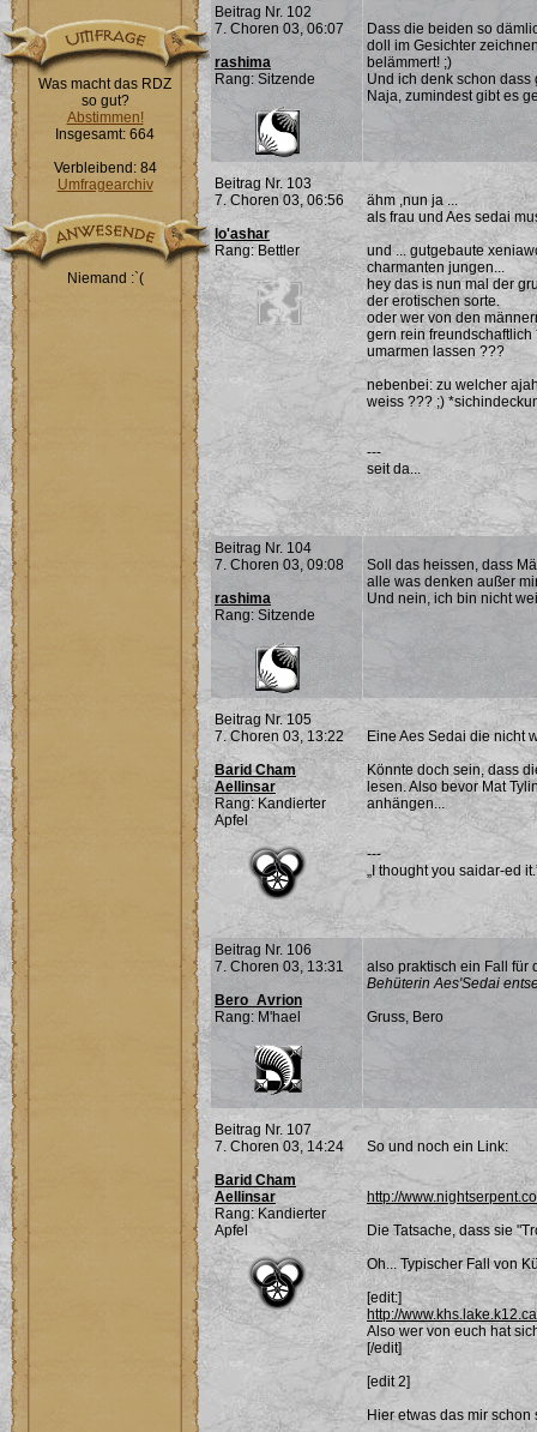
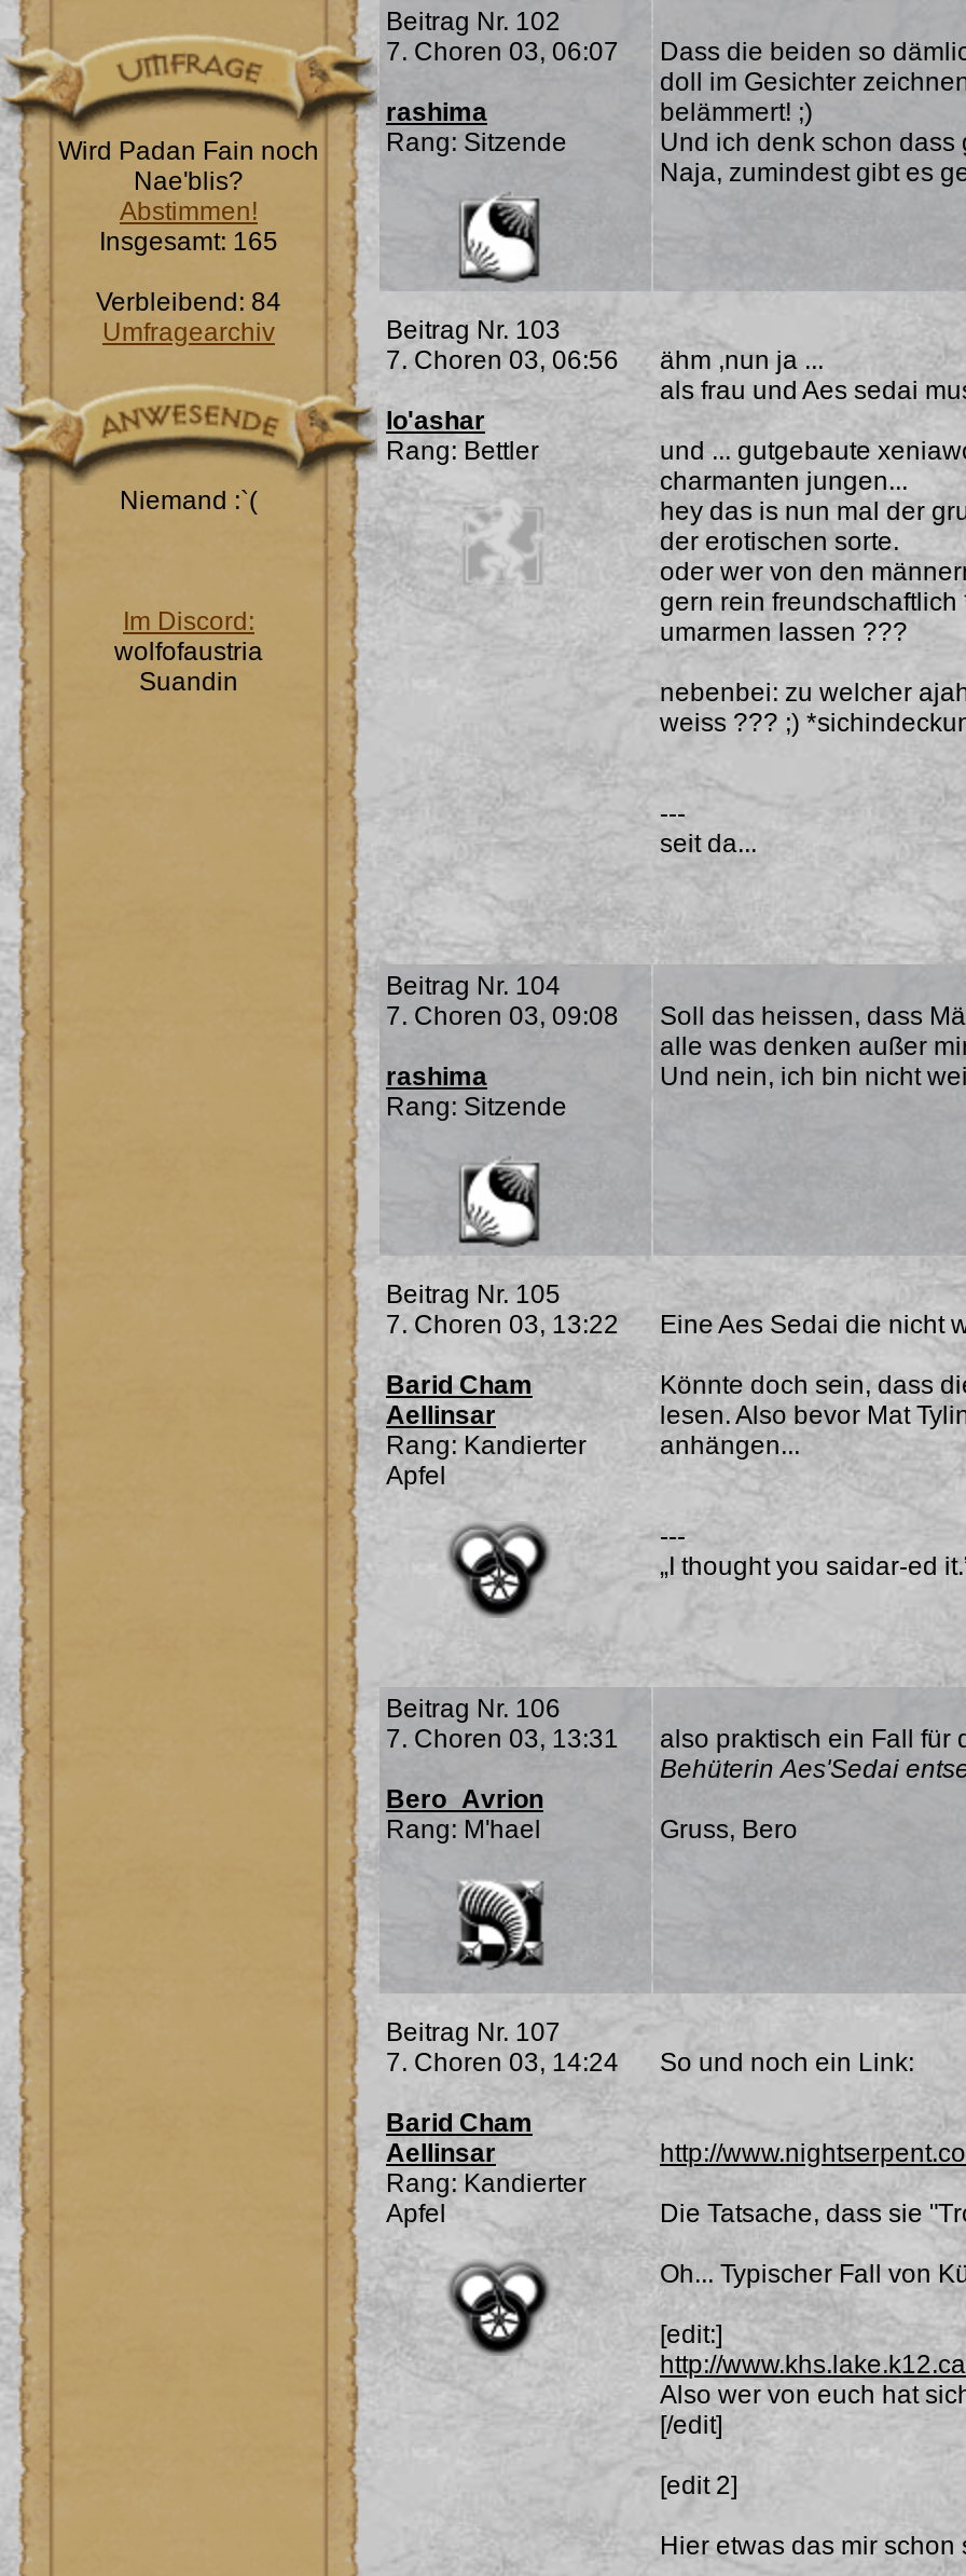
[38,76,171,109] Was macht das RDZ | so gut? -> [58,136,319,196] Wird Padan Fain noch | Nae'blis?
[55,126,155,143] Insgesamt: 664 -> [99,227,278,257] Insgesamt: 165
none -> [114,606,263,697] Im Discord: | wolfofaustria | Suandin

